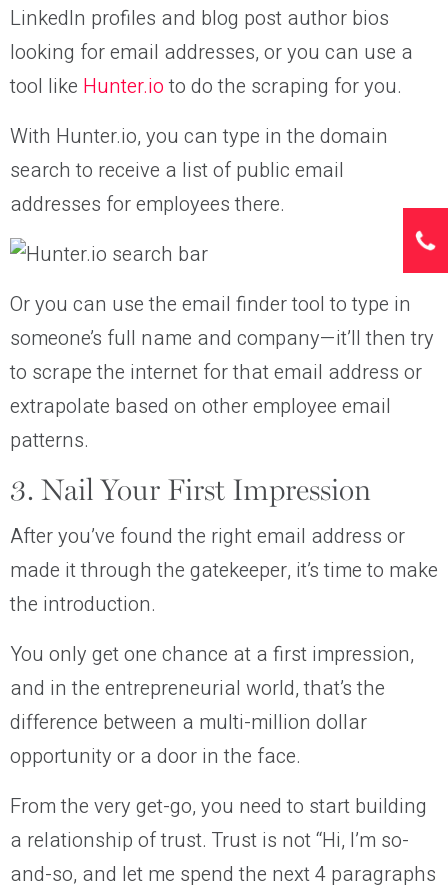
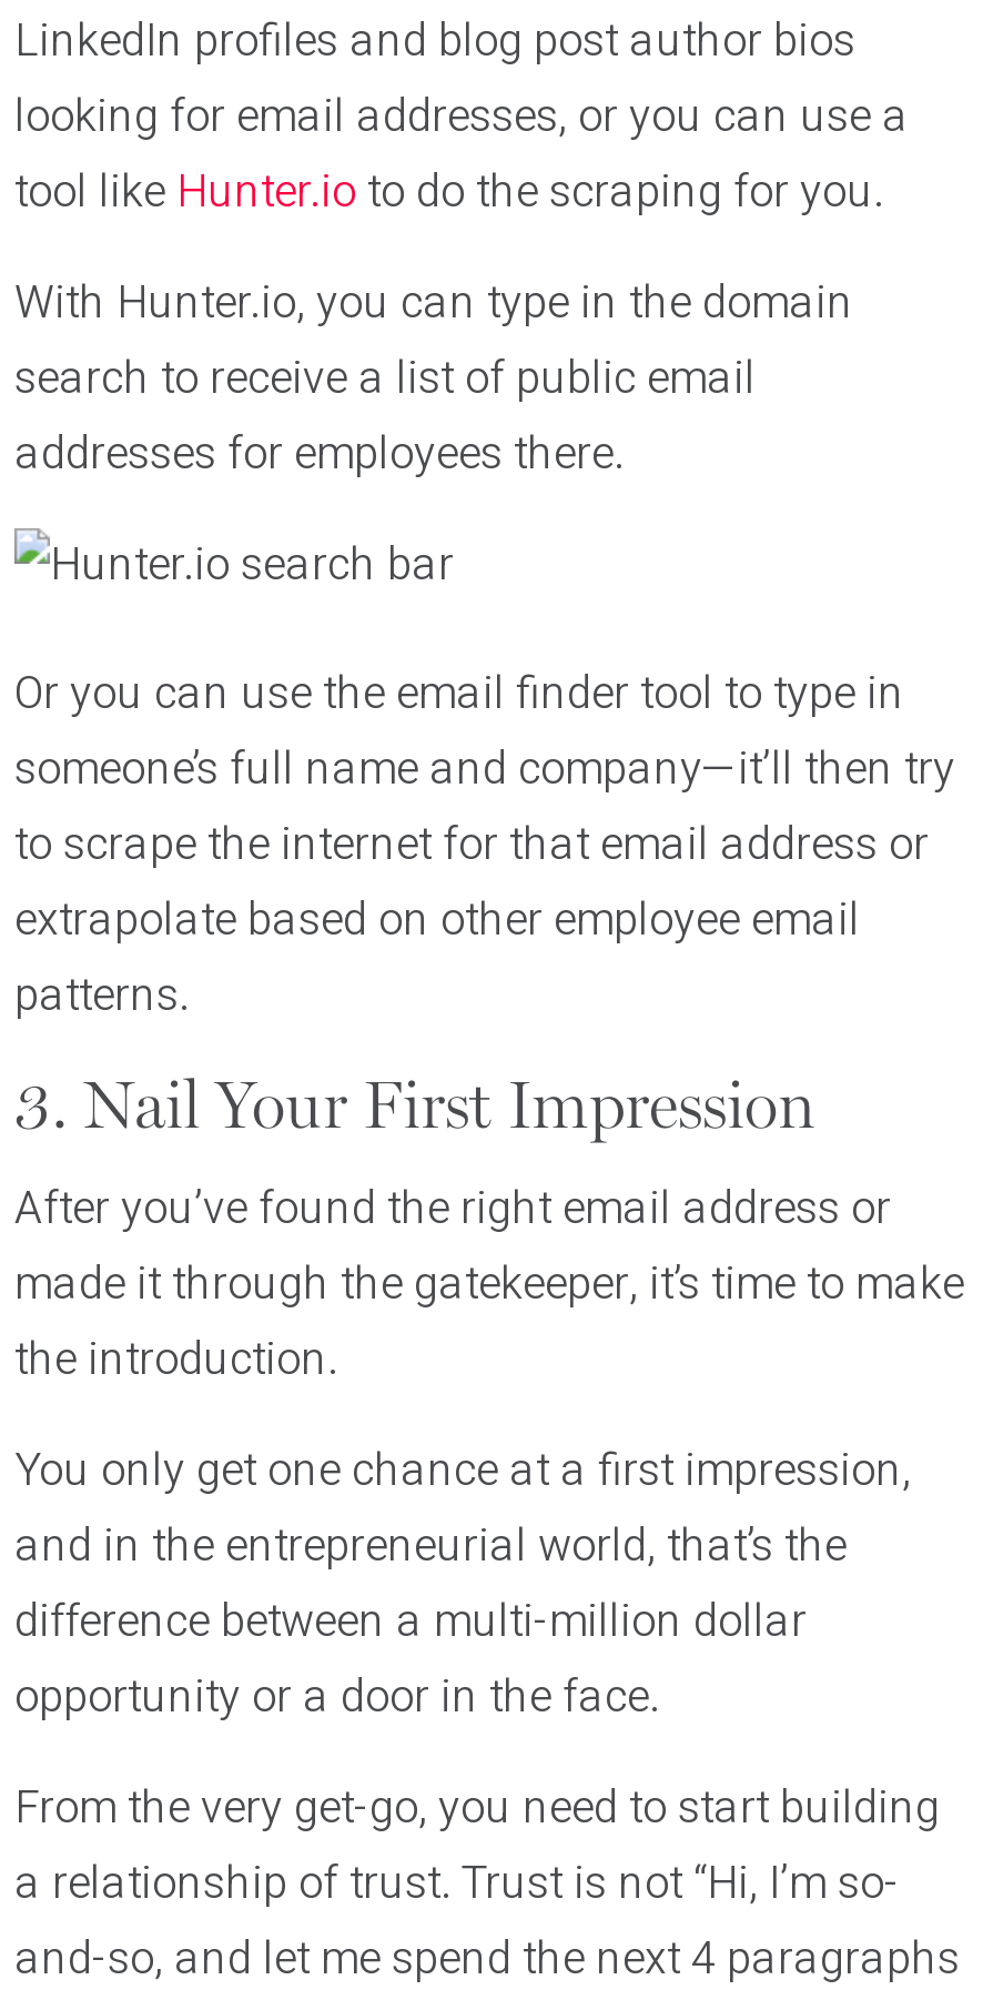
[402,207,445,274] [image] -> none

